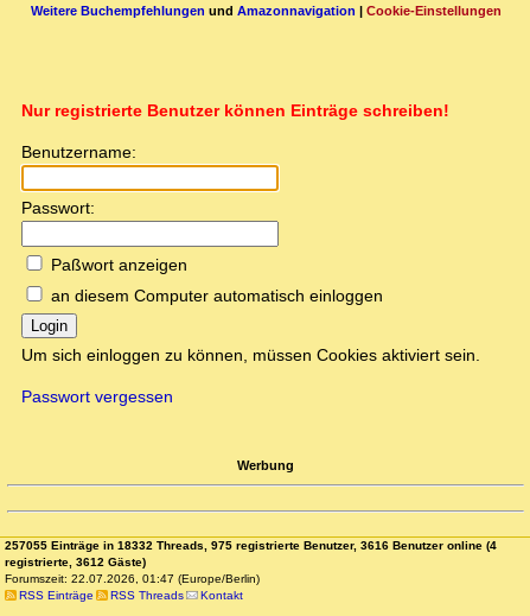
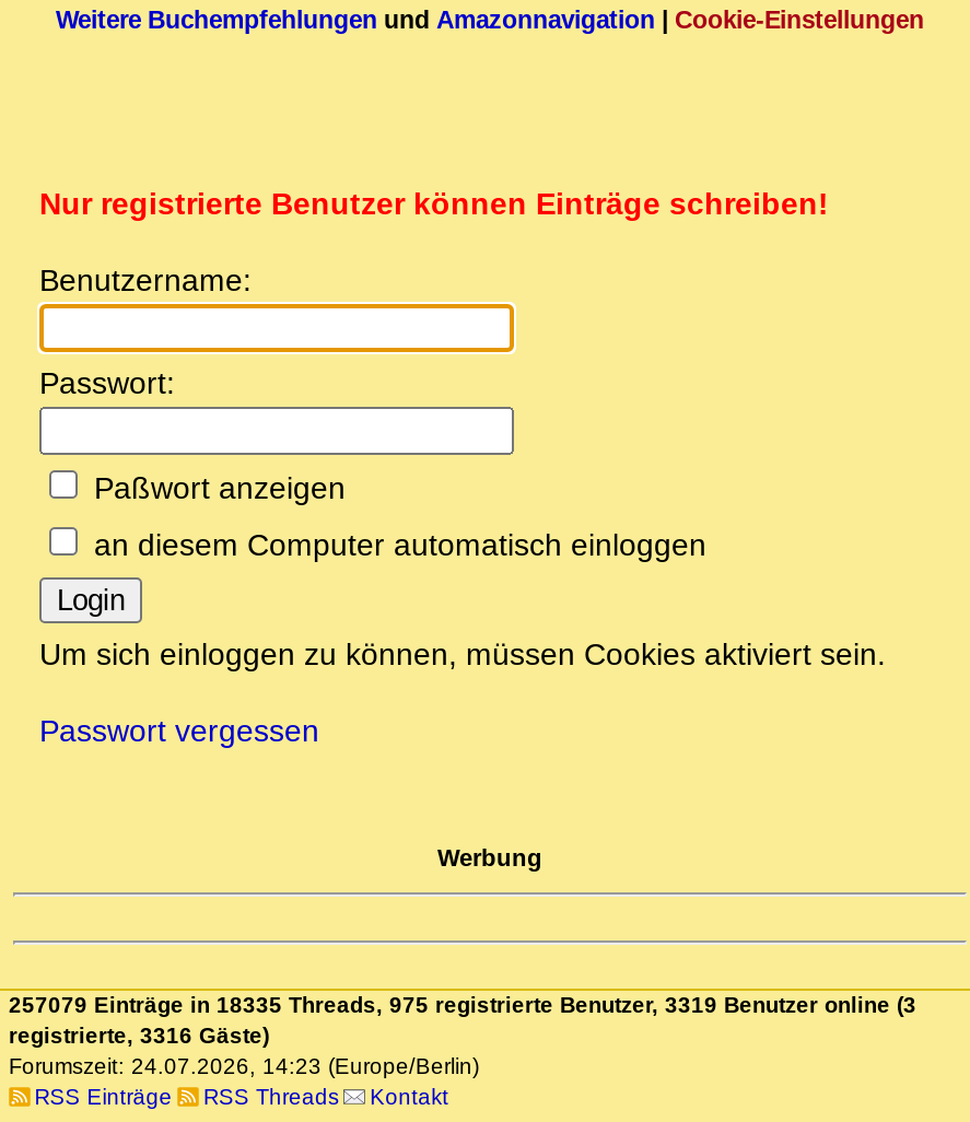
[5,539,497,552] 257055 Einträge in 18332 Threads, 975 registrierte Benutzer, 3616 Benutzer online (4 -> [9,994,916,1018] 257079 Einträge in 18335 Threads, 975 registrierte Benutzer, 3319 Benutzer online (3
[5,556,146,569] registrierte, 3612 Gäste) -> [9,1024,269,1048] registrierte, 3316 Gäste)
[5,572,260,585] Forumszeit: 22.07.2026, 01:47 (Europe/Berlin) -> [9,1055,479,1079] Forumszeit: 24.07.2026, 14:23 (Europe/Berlin)

